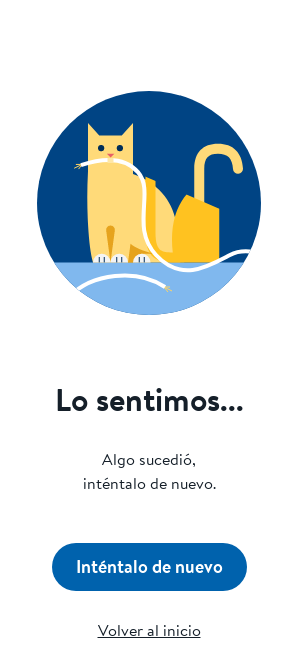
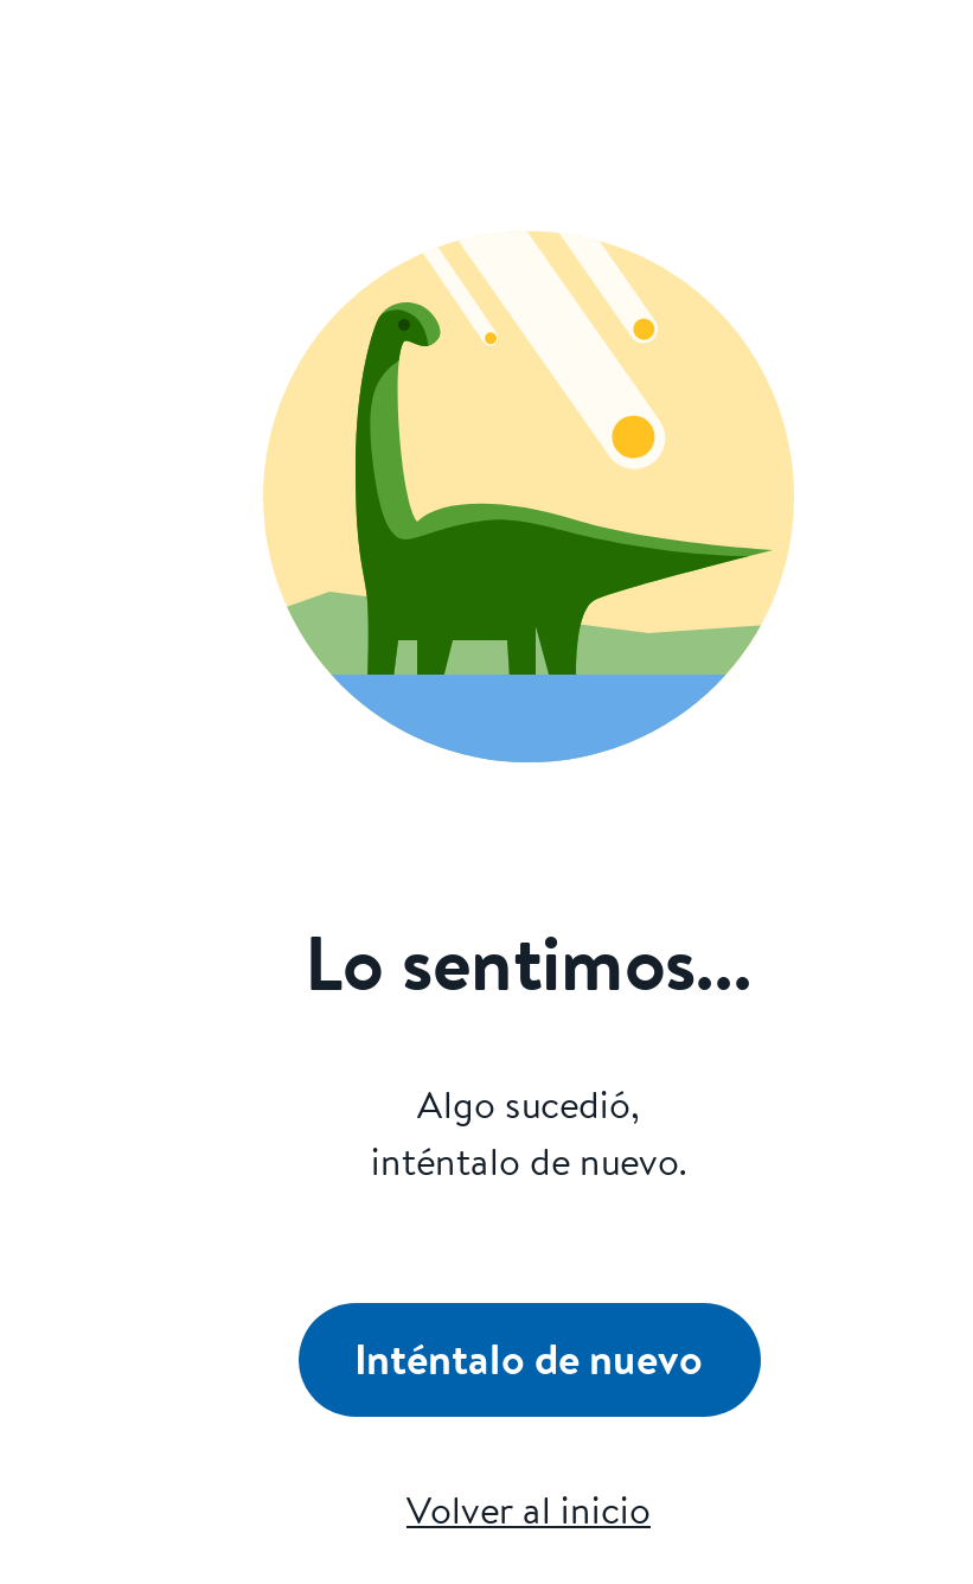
[36,90,262,293] [image] -> [263,231,794,708] [image]

